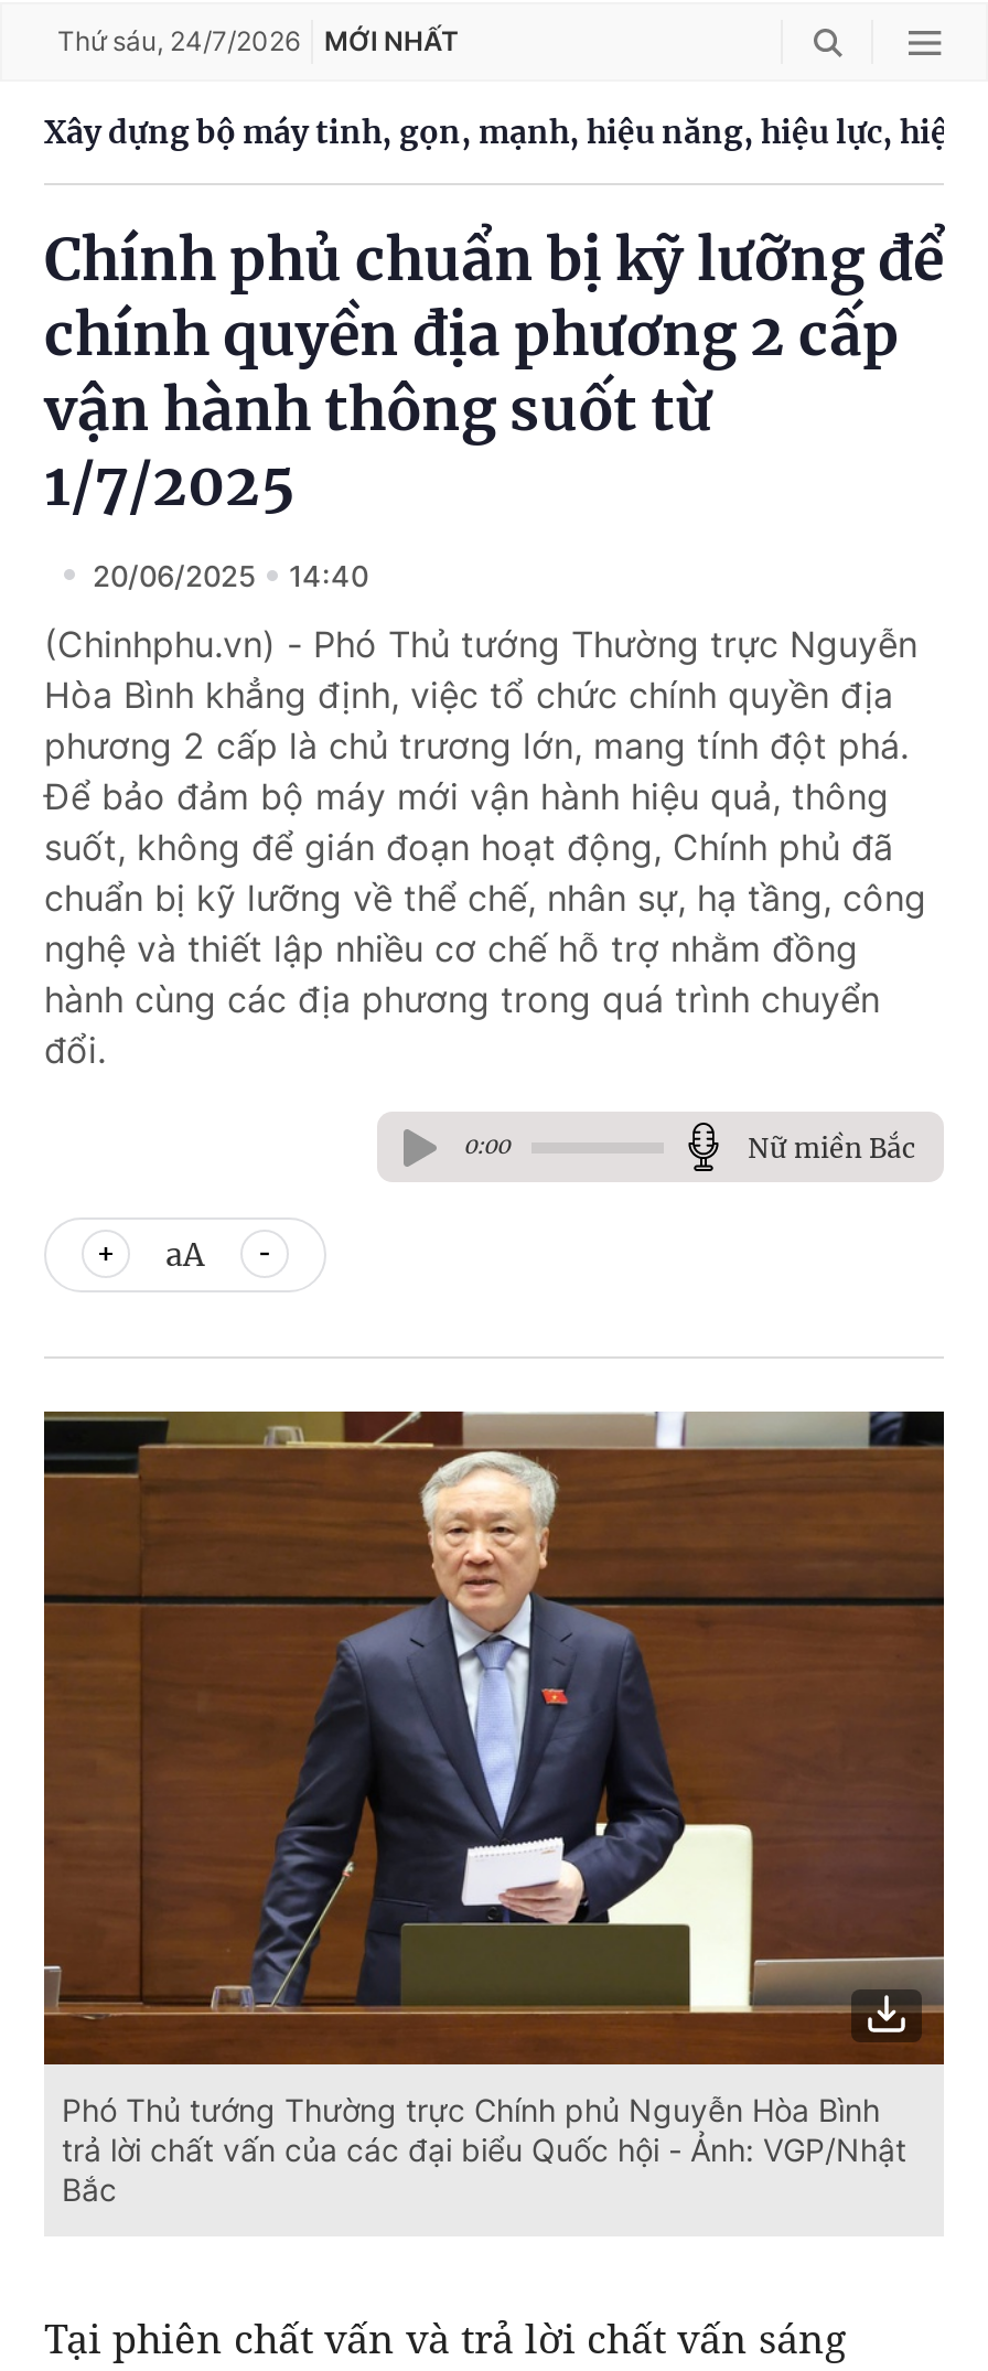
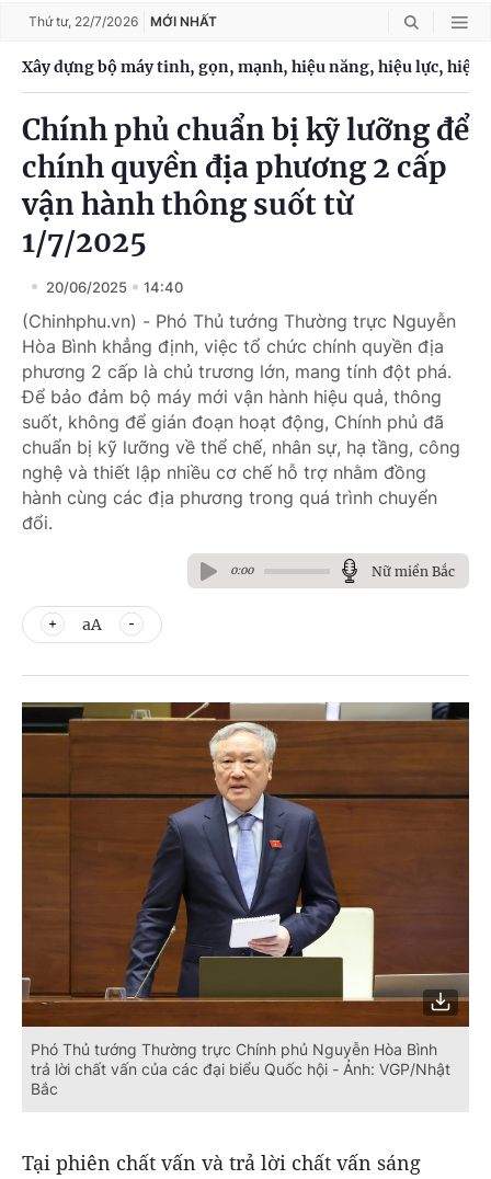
[57,24,459,57] Thứ sáu, 24/7/2026 MỚI NHẤT -> [28,13,217,30] Thứ tư, 22/7/2026 MỚI NHẤT

